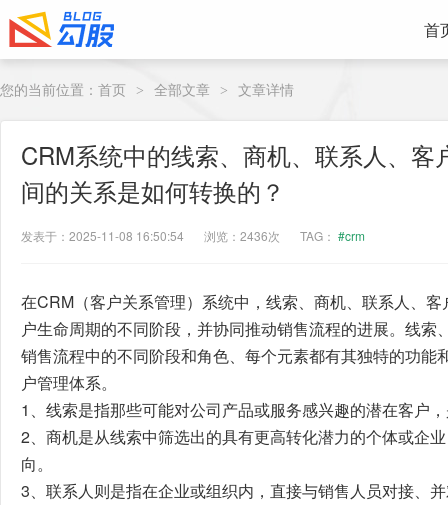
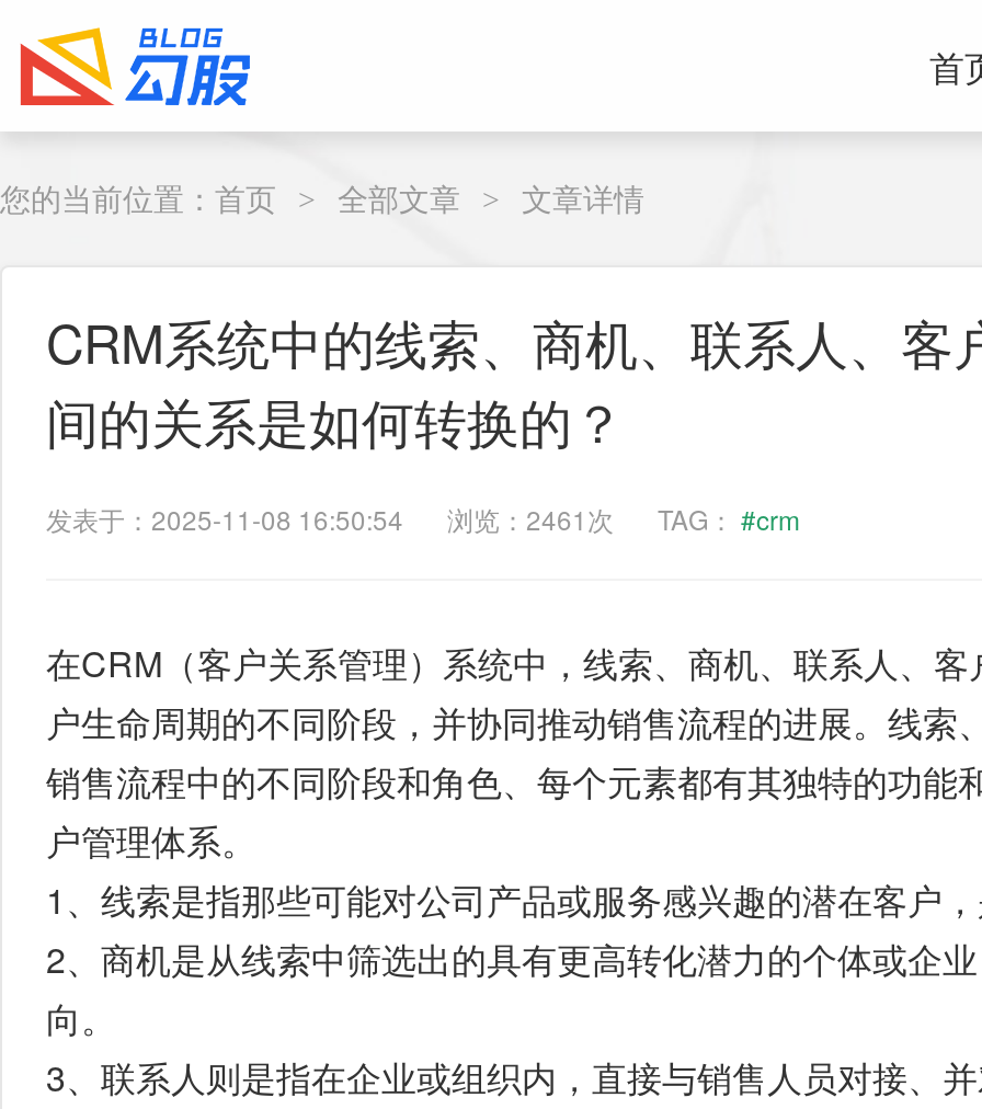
[21,227,365,244] 发表于：2025-11-08 16:50:54 浏览：2436次 TAG：#crm -> [46,500,800,537] 发表于：2025-11-08 16:50:54 浏览：2461次 TAG：#crm

